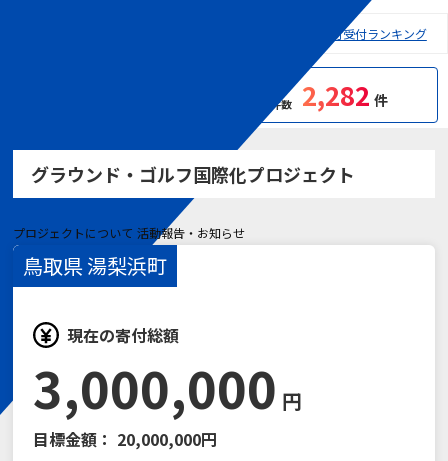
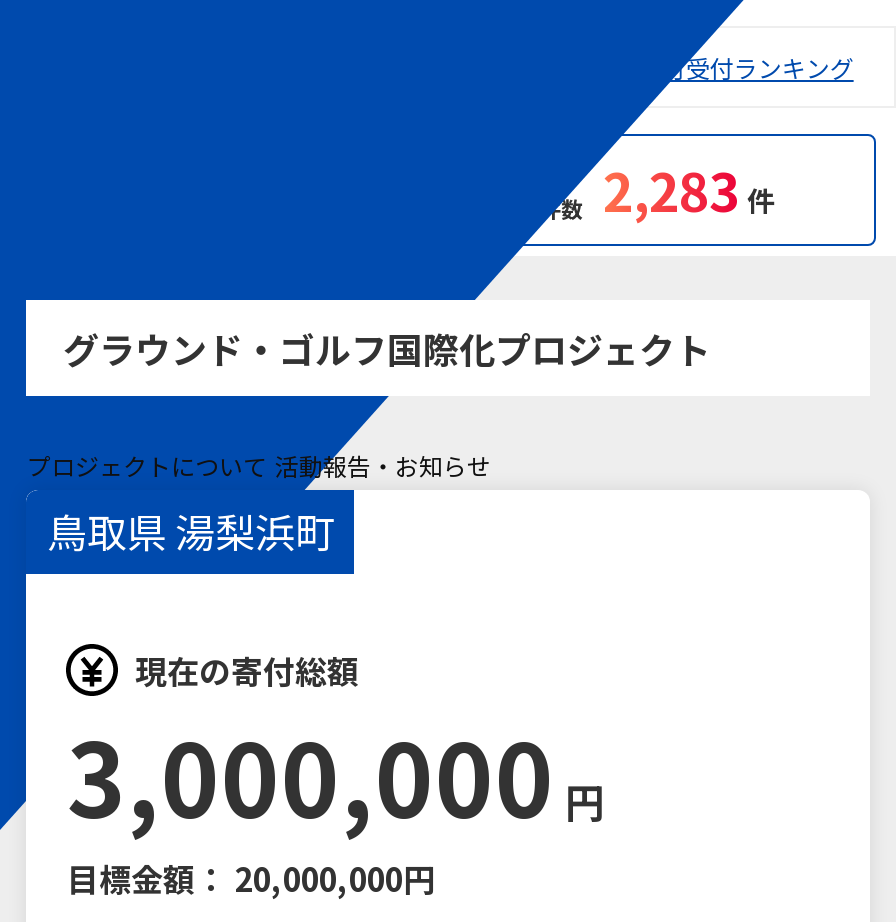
[301,76,387,113] 2,282 件 -> [603,153,775,227] 2,283 件

